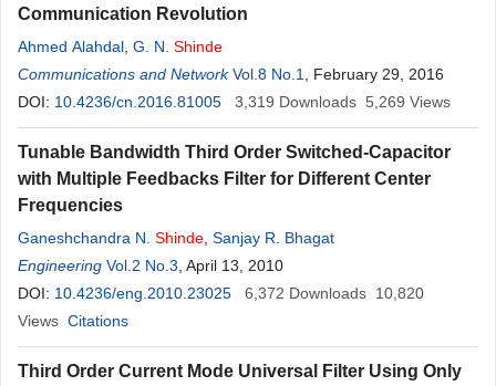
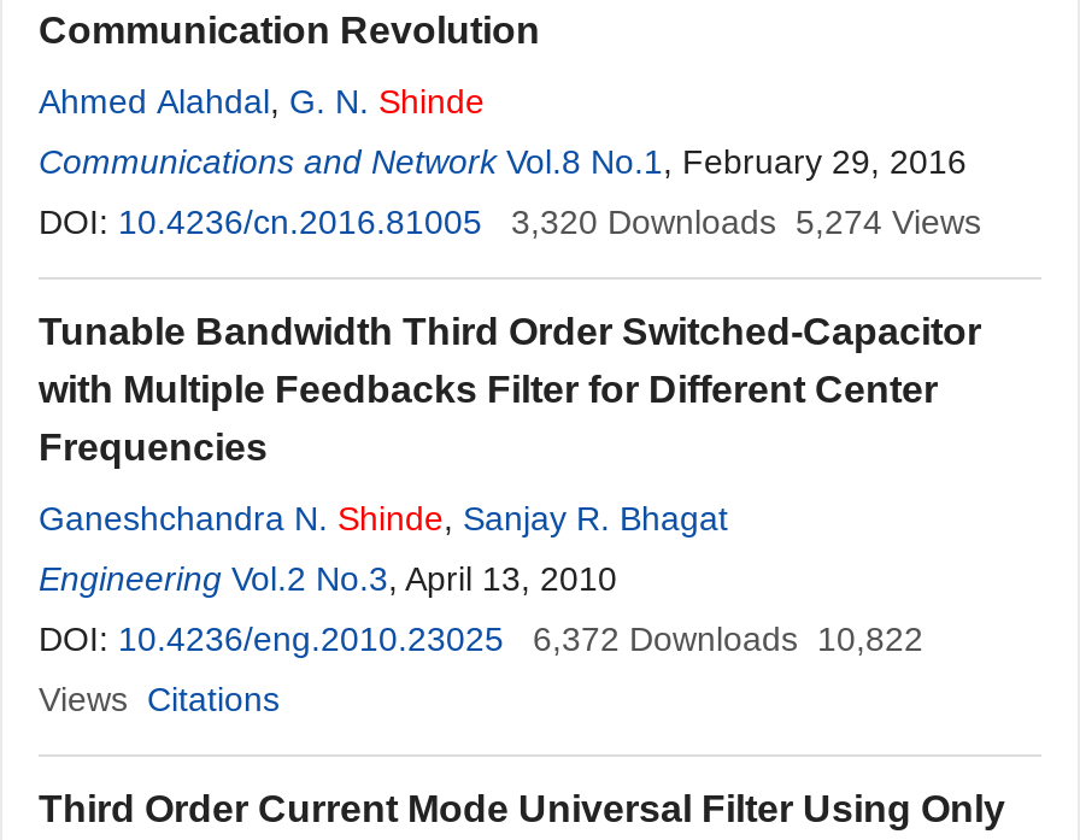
[235,93,451,111] 3,319 Downloads 5,269 Views -> [511,202,981,241] 3,320 Downloads 5,274 Views
[18,284,424,302] DOI: 10.4236/eng.2010.23025 6,372 Downloads 10,820 -> [39,619,923,658] DOI: 10.4236/eng.2010.23025 6,372 Downloads 10,822

